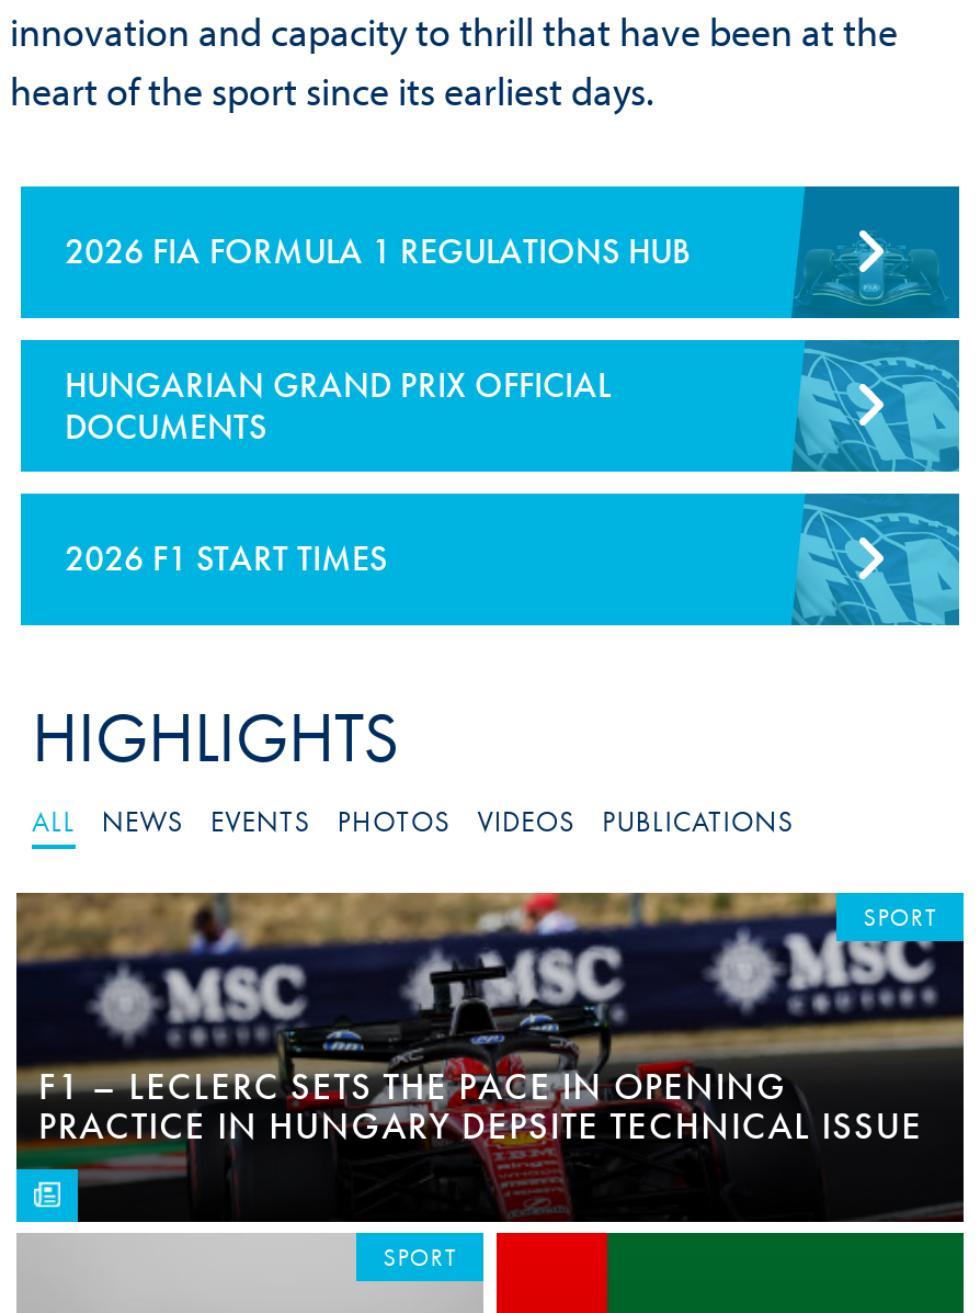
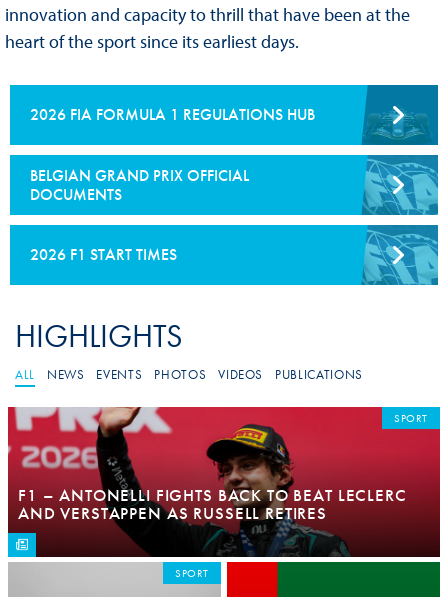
[65,362,611,408] HUNGARIAN GRAND PRIX OFFICIAL -> [30,165,249,186] BELGIAN GRAND PRIX OFFICIAL
[14,891,966,1222] [image] | F1 – LECLERC SETS THE PACE IN OPENING | PRACTICE IN HUNGARY DEPSITE TECHNICAL ISSUE -> [7,406,441,557] [image] | F1 – ANTONELLI FIGHTS BACK TO BEAT LECLERC | AND VERSTAPPEN AS RUSSELL RETIRES

